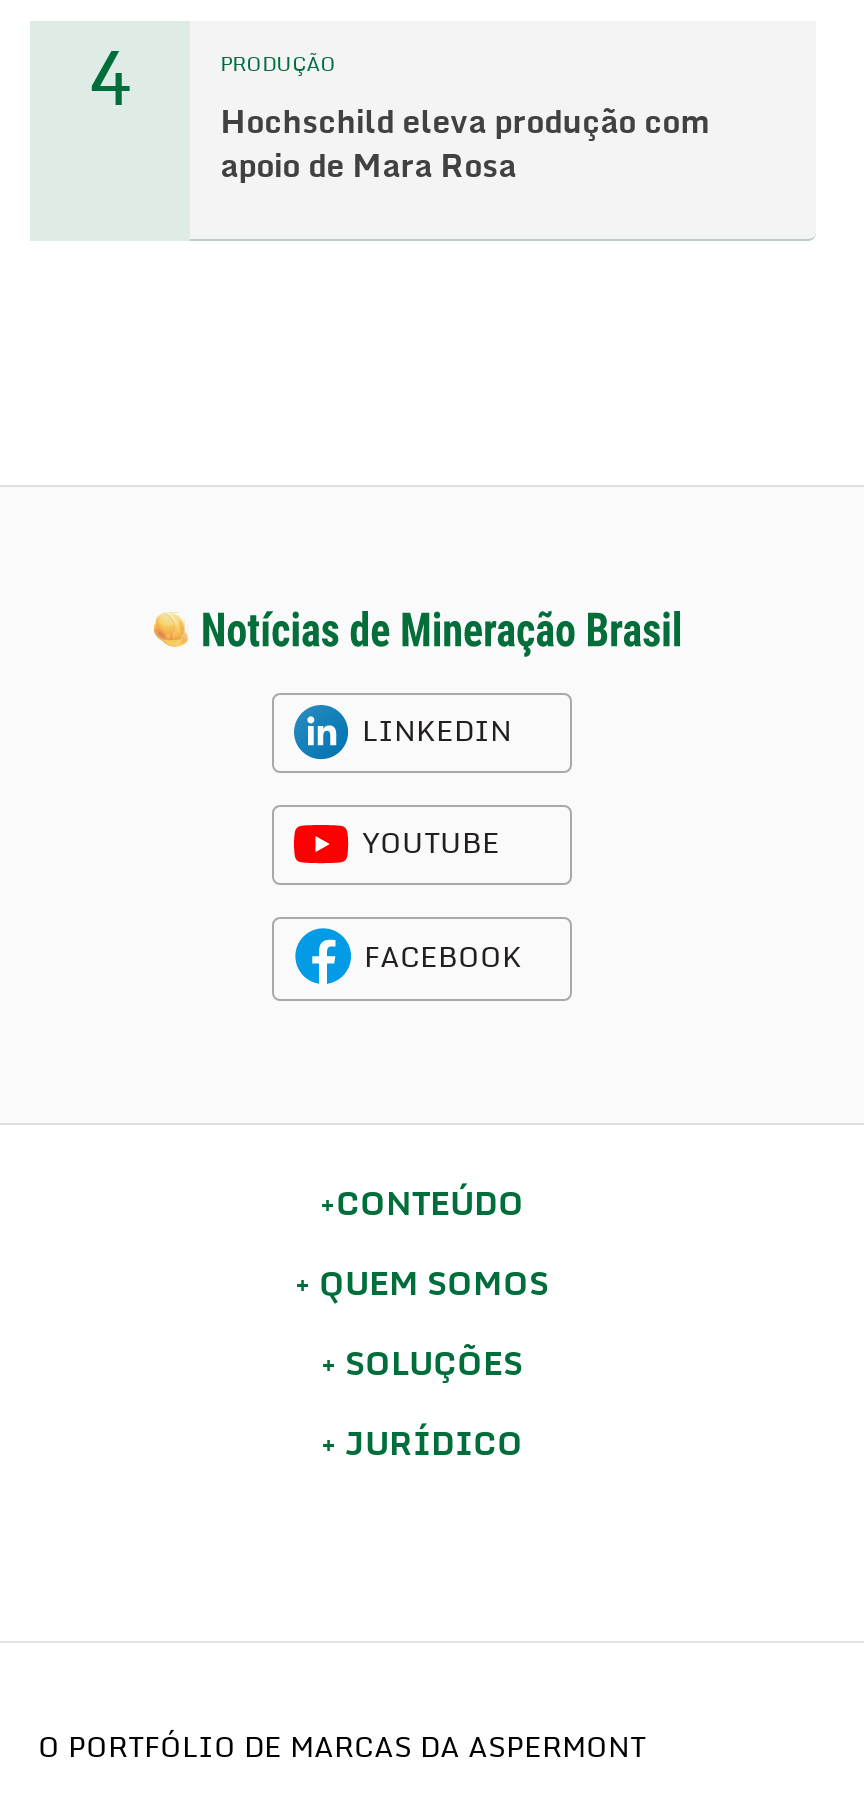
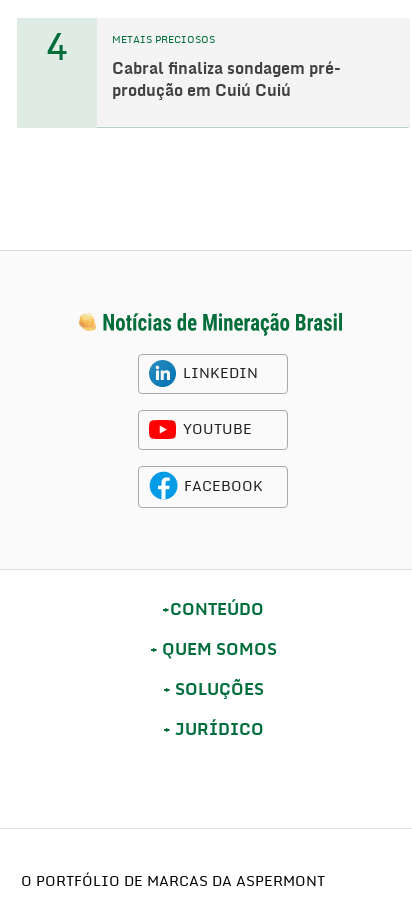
[220,55,336,75] PRODUÇÃO -> [112,35,215,45] METAIS PRECIOSOS
[220,107,710,183] Hochschild eleva produção com | apoio de Mara Rosa -> [112,61,341,99] Cabral finaliza sondagem pré- | produção em Cuiú Cuiú

